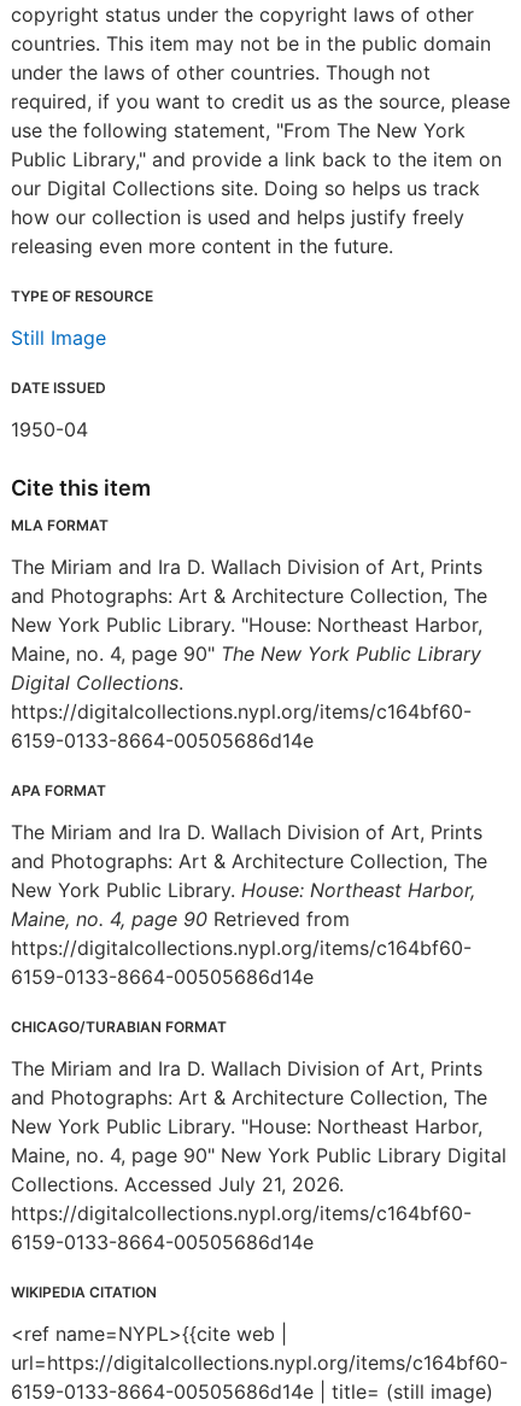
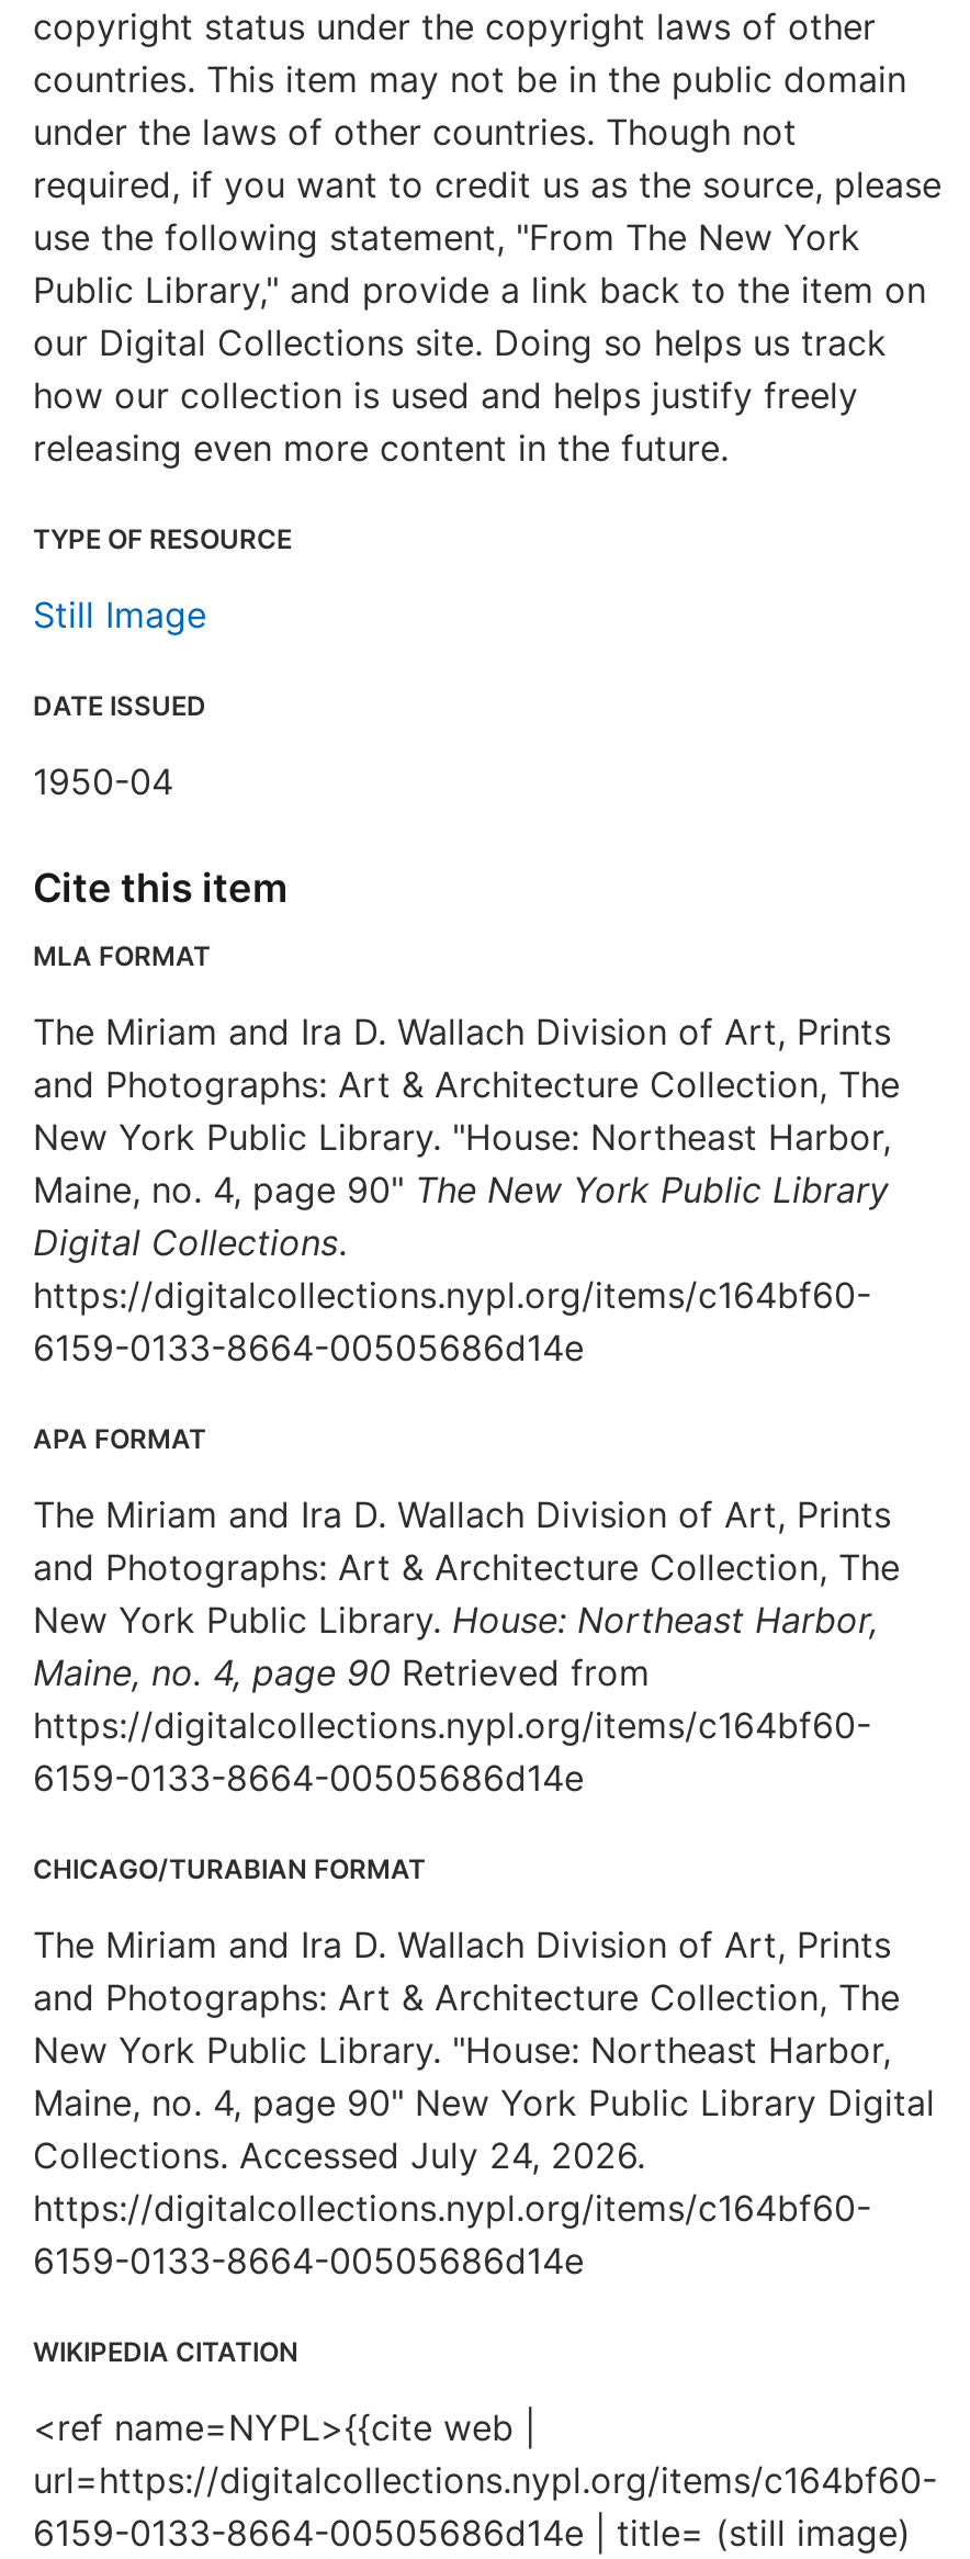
[11,1172,344,1196] Collections. Accessed July 21, 2026. -> [33,2133,645,2177] Collections. Accessed July 24, 2026.

